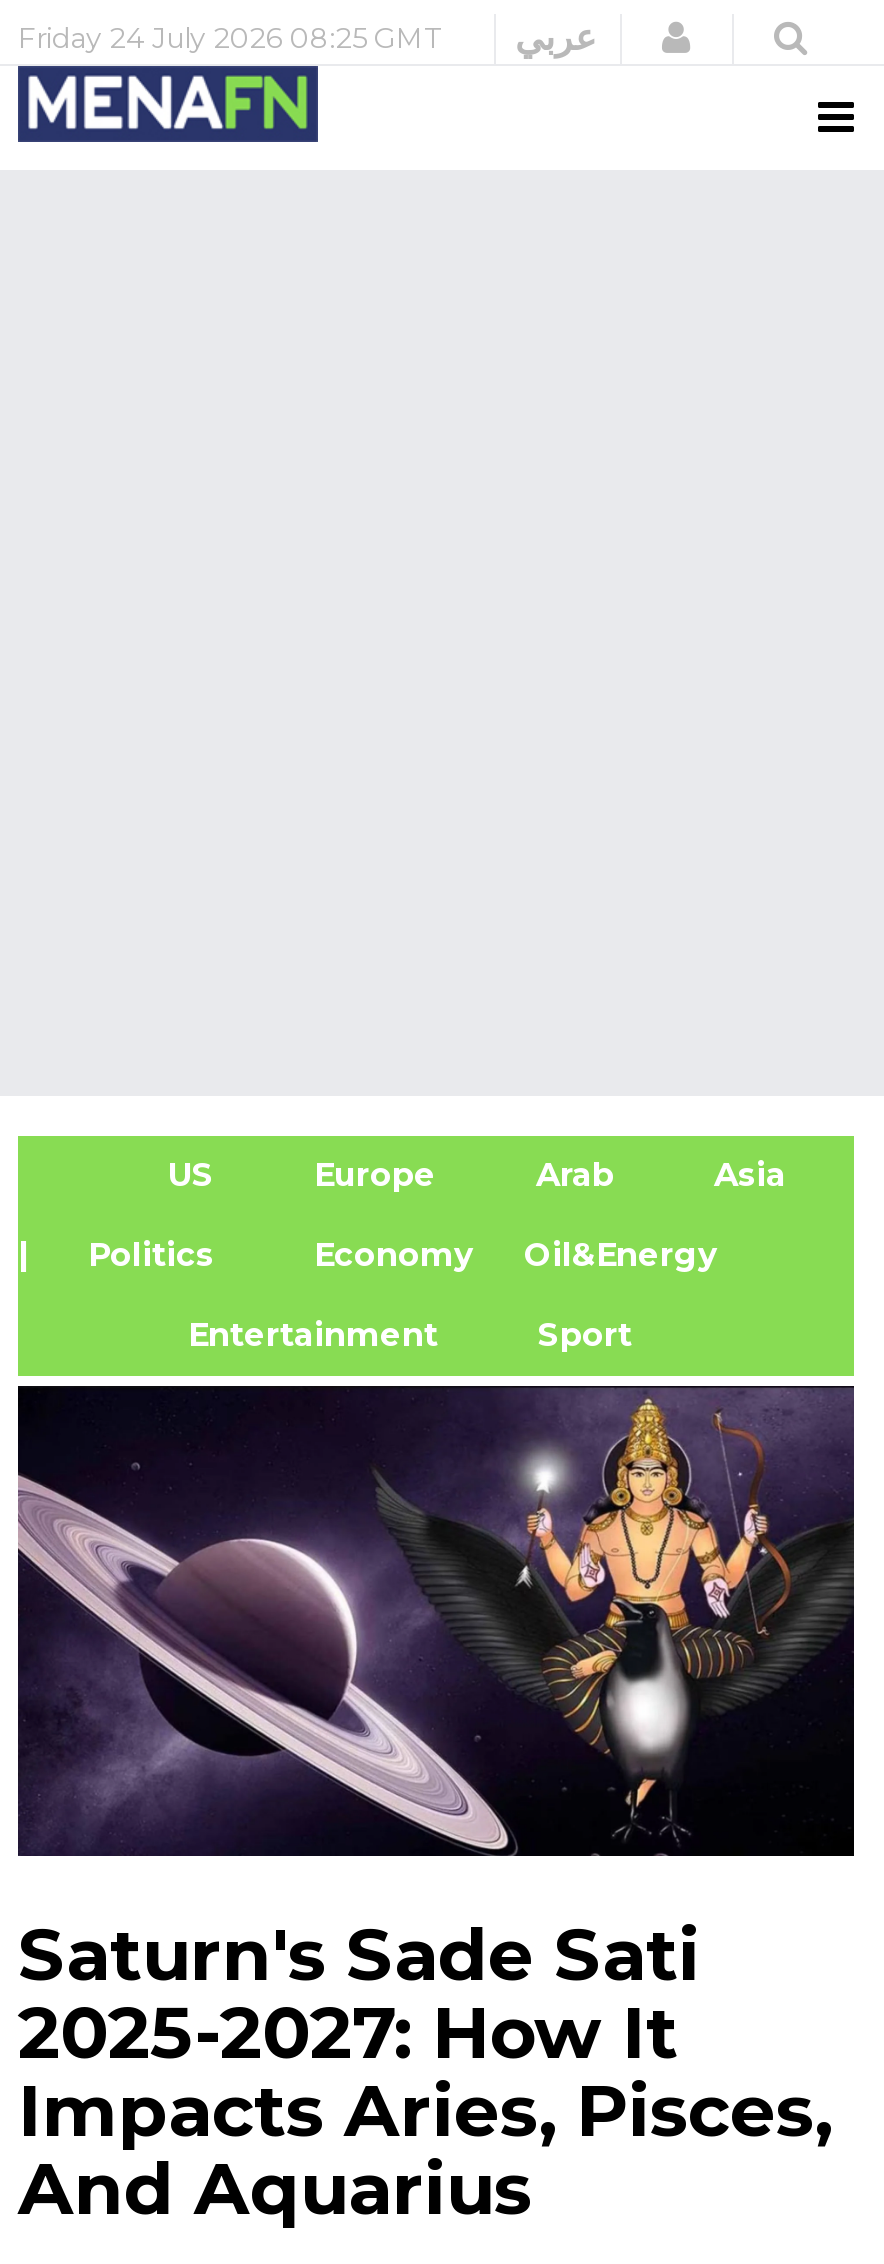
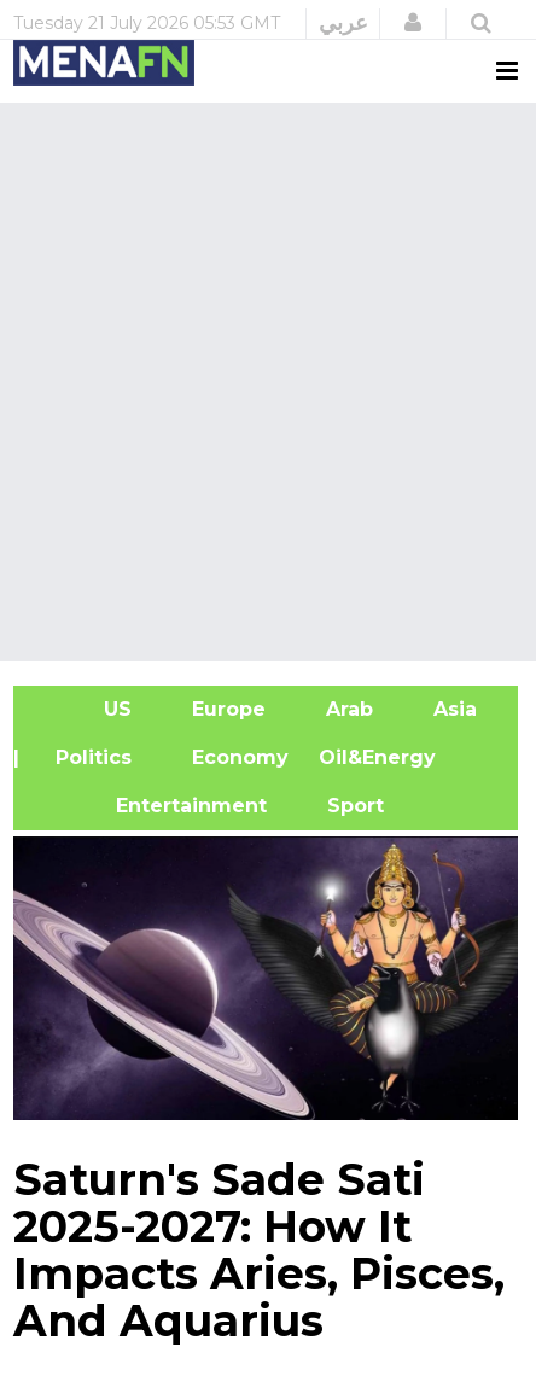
[18,20,440,56] Friday 24 July 2026 08:25 GMT -> [13,12,280,34] Tuesday 21 July 2026 05:53 GMT

